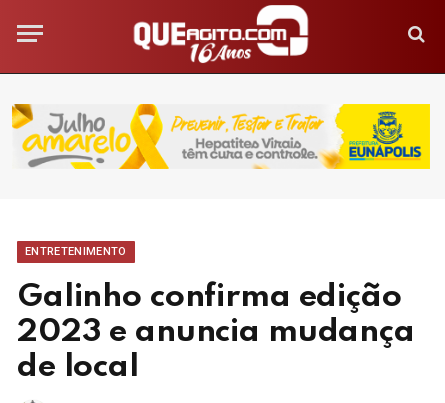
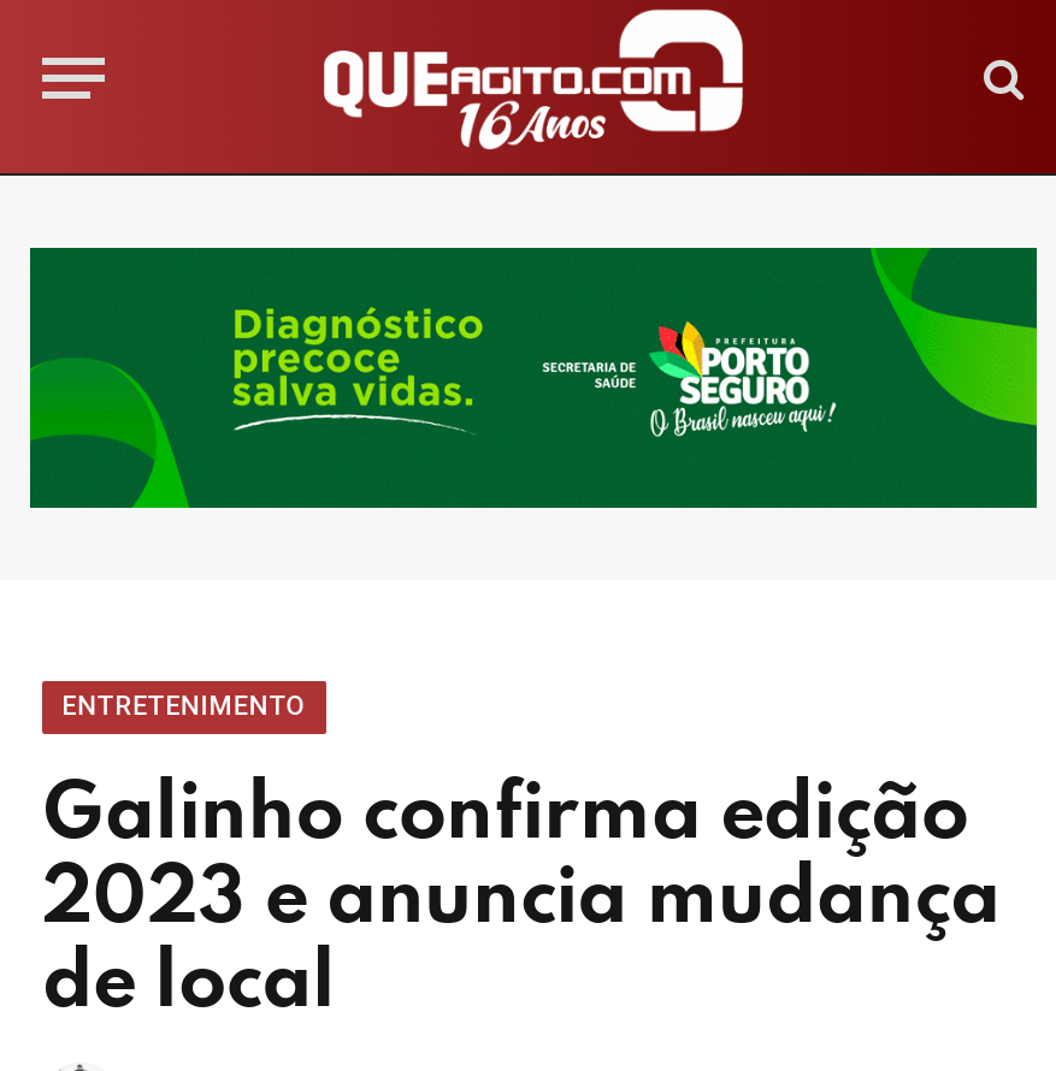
[11,103,431,170] [image] -> [28,245,1039,510] [image]

